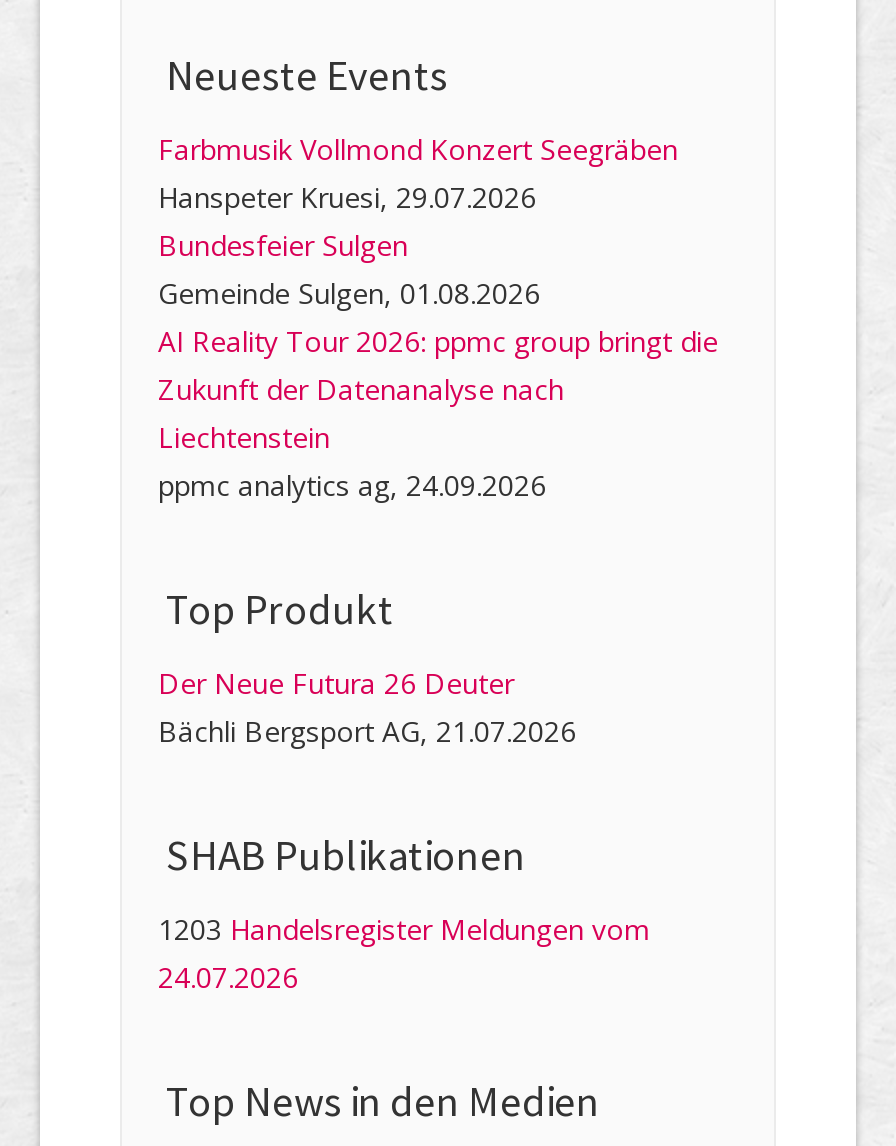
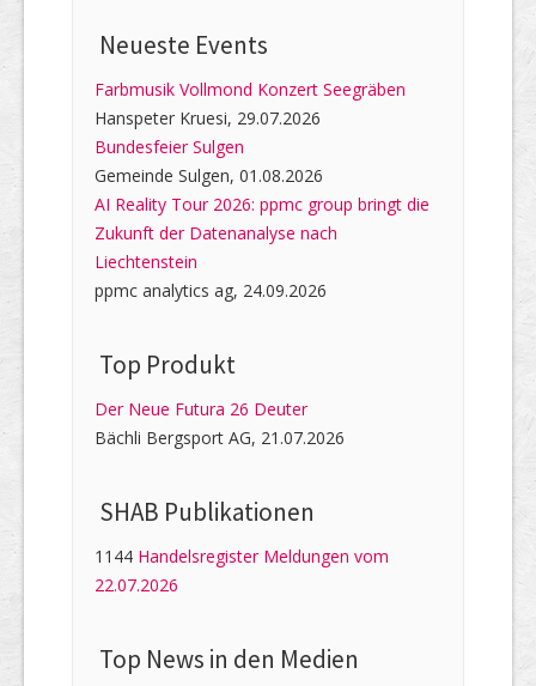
[158,910,650,948] 1203 Handelsregister Meldungen vom -> [95,545,389,568] 1144 Handelsregister Meldungen vom
[158,958,298,996] 24.07.2026 -> [95,574,178,596] 22.07.2026

